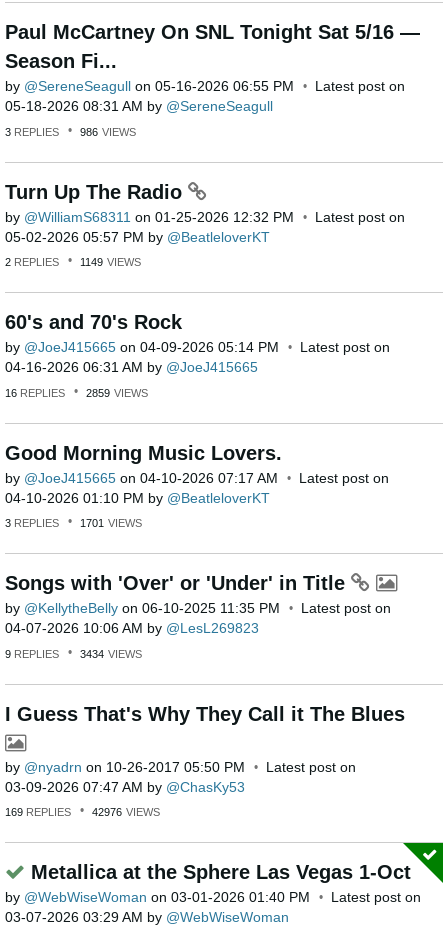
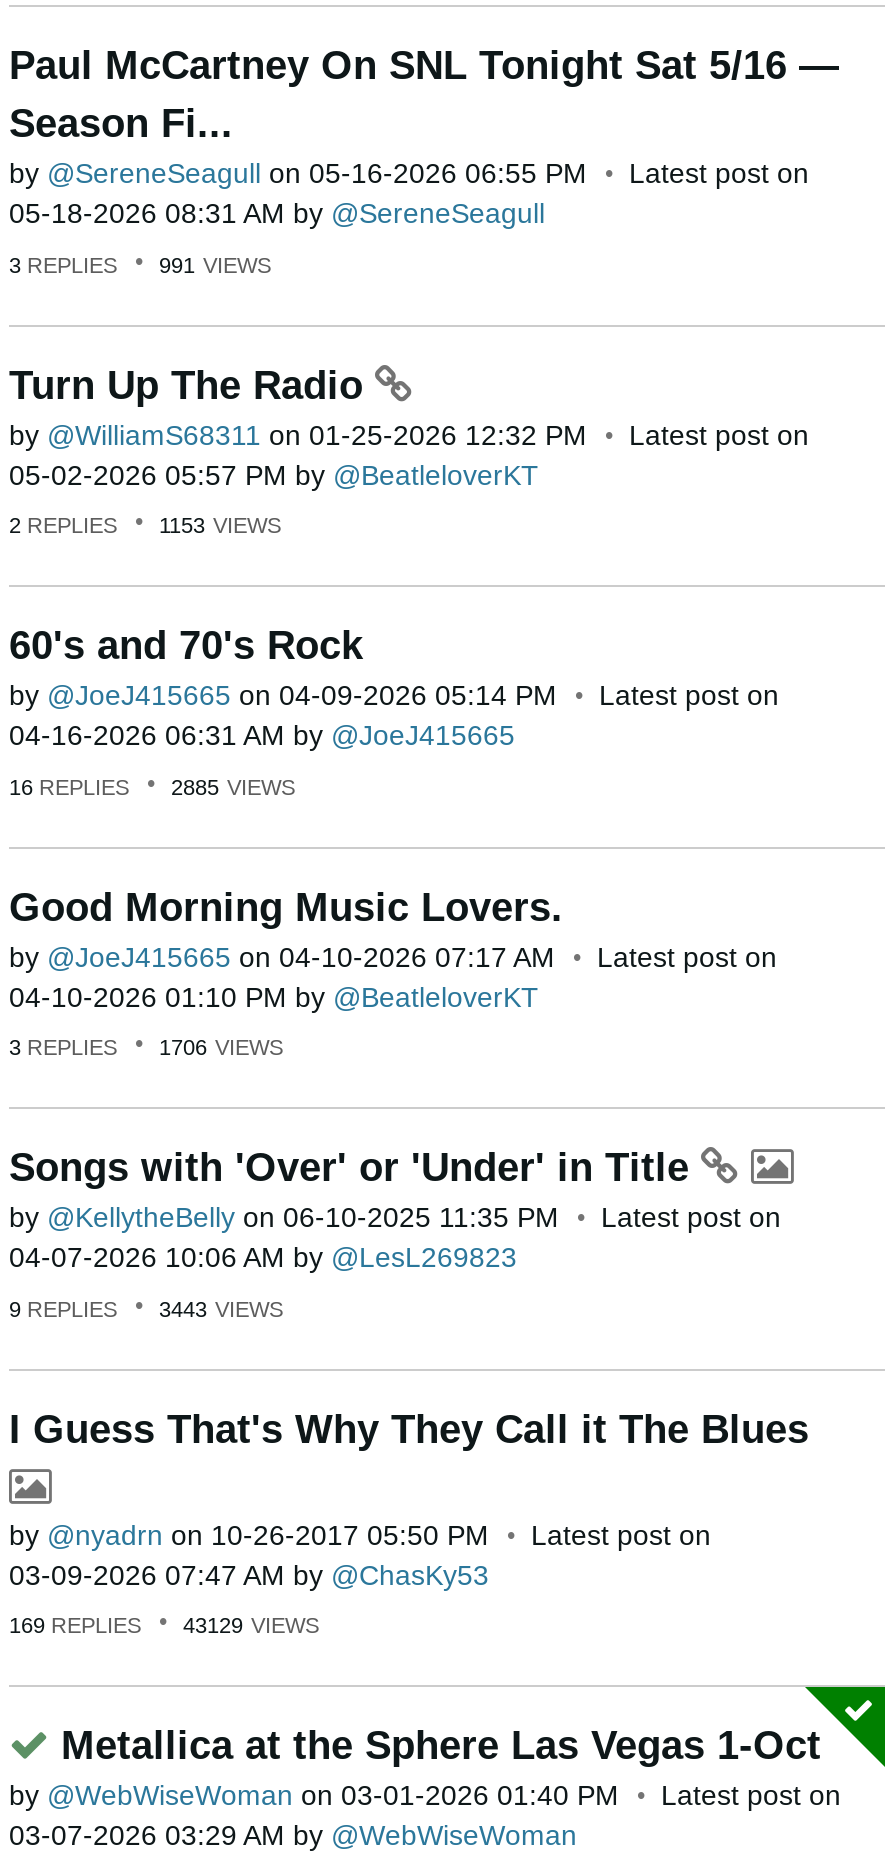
[5,126,136,138] 3 REPLIES 986 VIEWS -> [9,252,271,276] 3 REPLIES 991 VIEWS
[5,256,141,268] 2 REPLIES 1149 VIEWS -> [9,513,281,537] 2 REPLIES 1153 VIEWS
[5,387,148,399] 16 REPLIES 2859 VIEWS -> [9,774,295,798] 16 REPLIES 2885 VIEWS
[5,517,142,529] 3 REPLIES 1701 VIEWS -> [9,1035,283,1059] 3 REPLIES 1706 VIEWS
[5,648,142,660] 9 REPLIES 3434 VIEWS -> [9,1296,283,1320] 9 REPLIES 3443 VIEWS
[5,806,160,818] 169 REPLIES 42976 VIEWS -> [9,1613,319,1637] 169 REPLIES 43129 VIEWS

